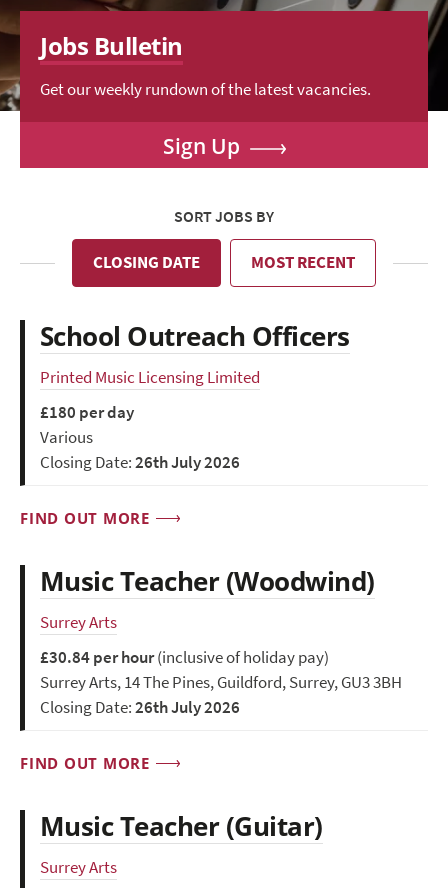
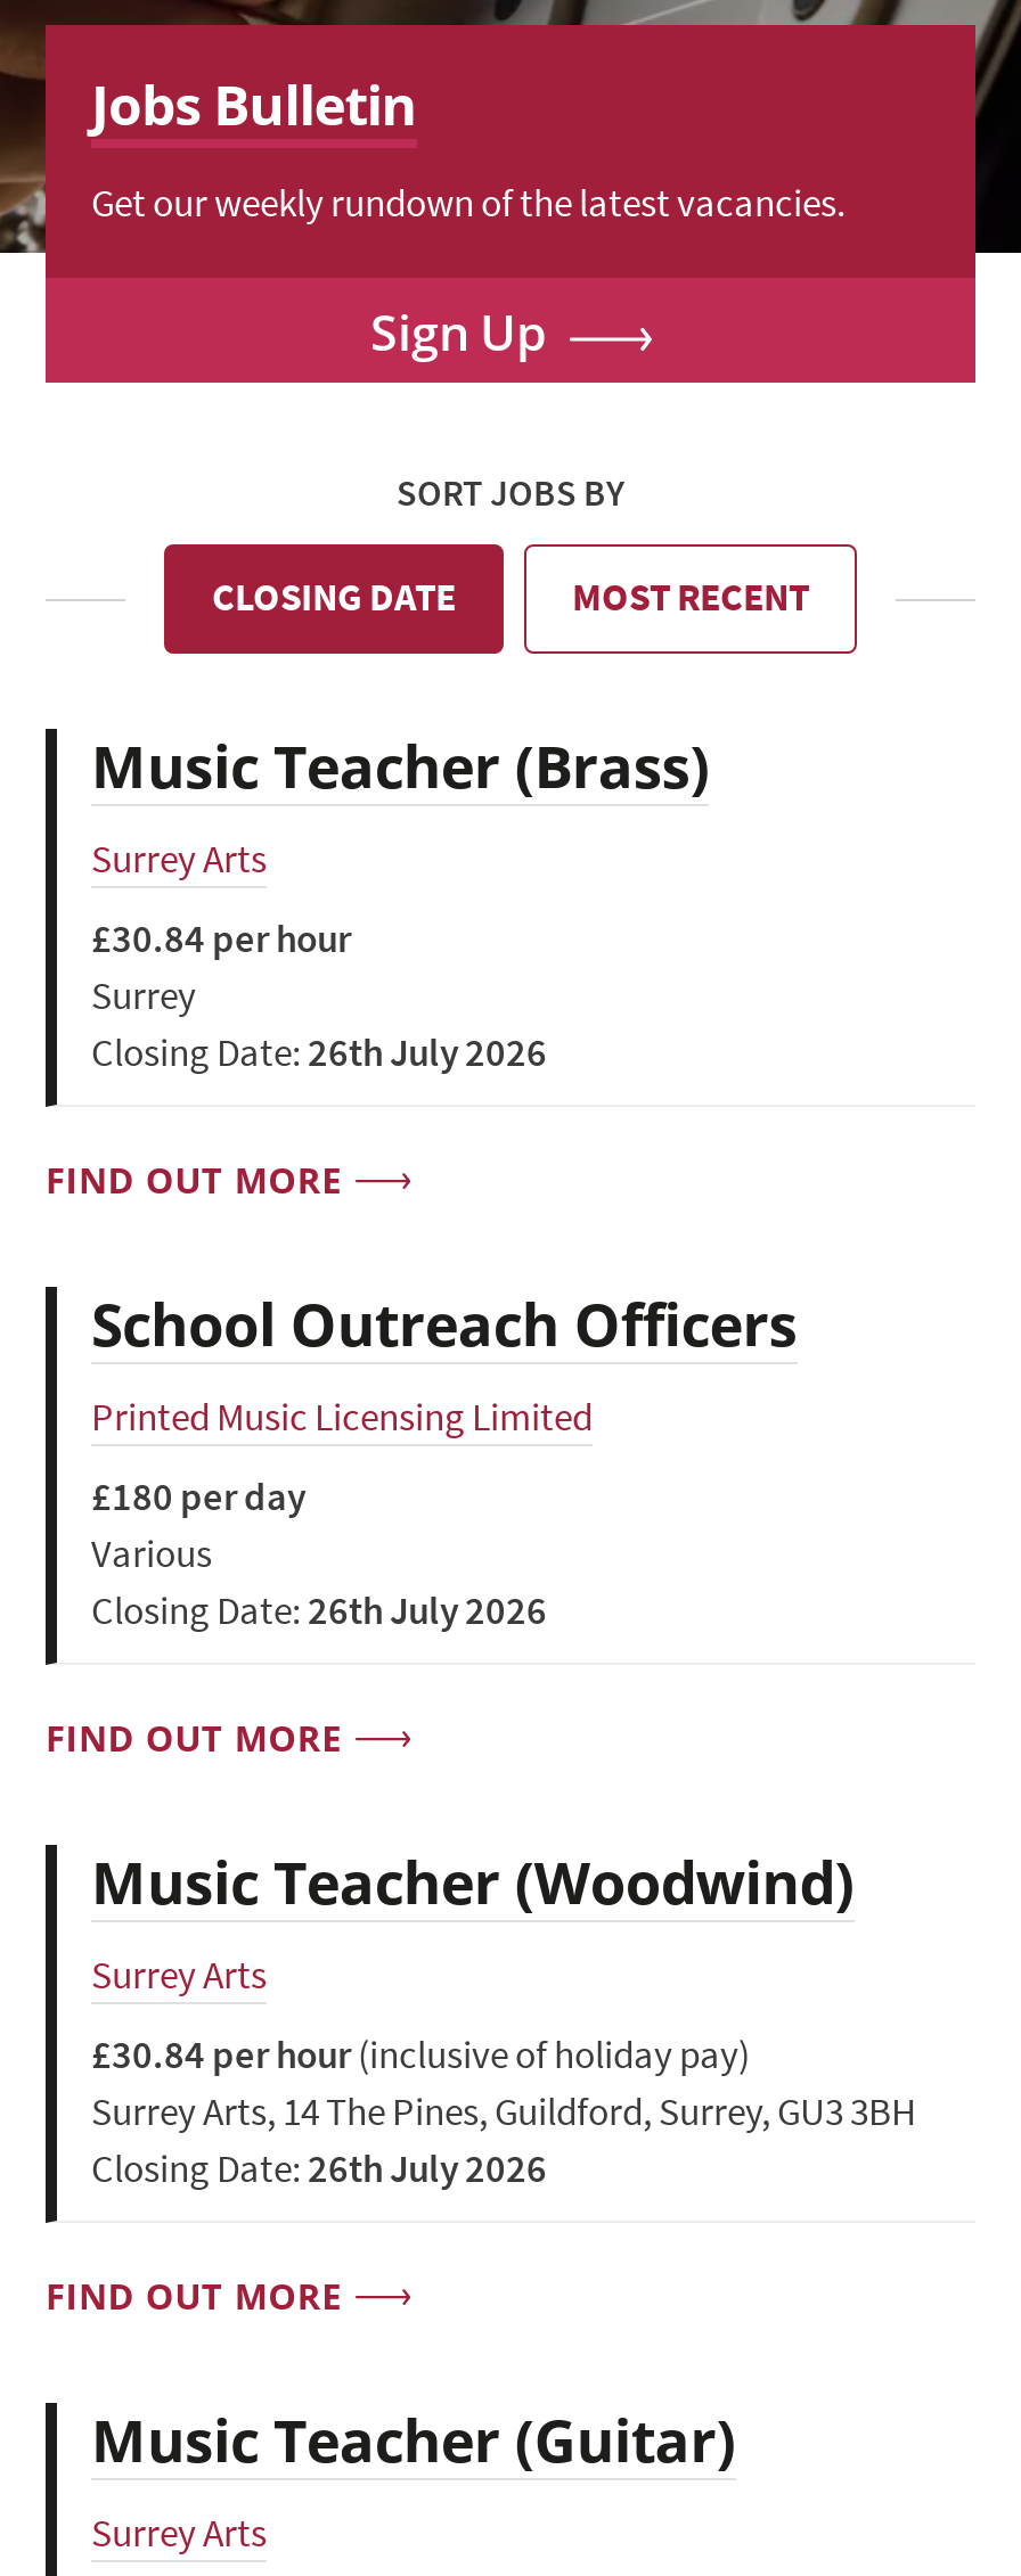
none -> [46,727,709,1203] Music Teacher (Brass) | Surrey Arts | £30.84 per hour | Surrey | Closing Date: 26th July 2026 | FIND OUT MORE

